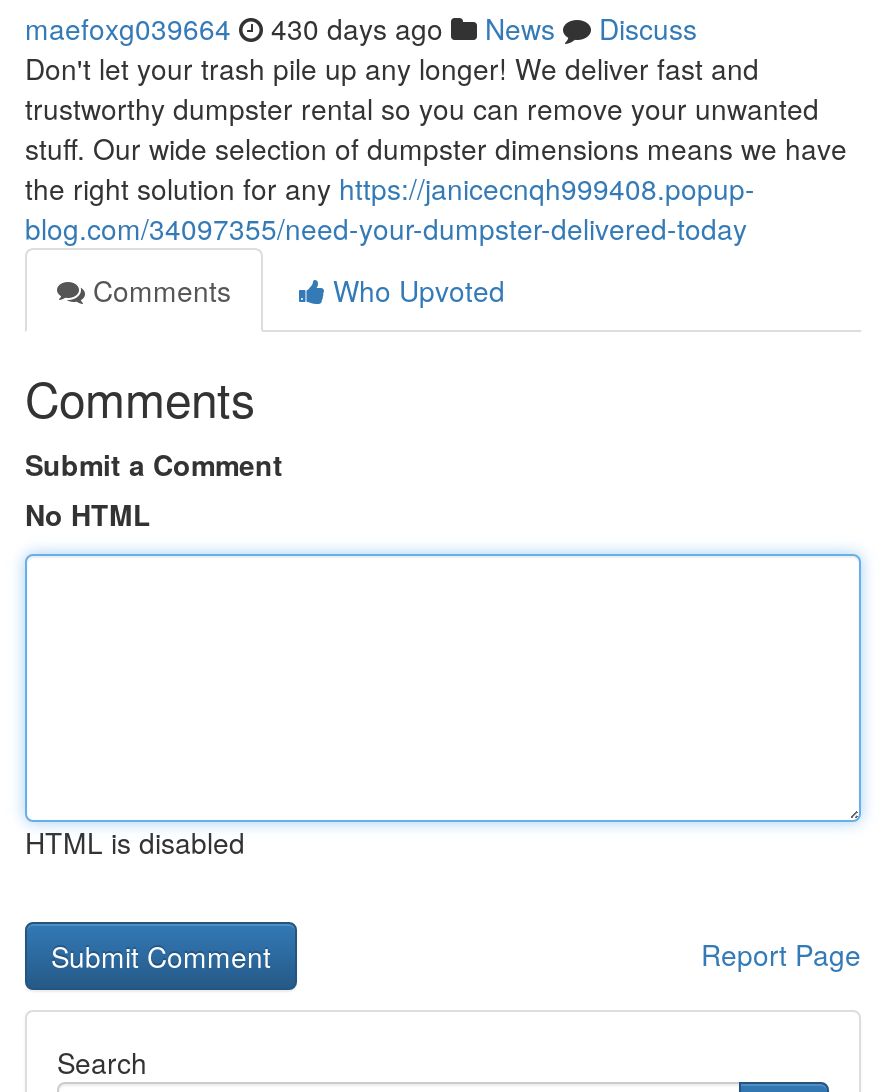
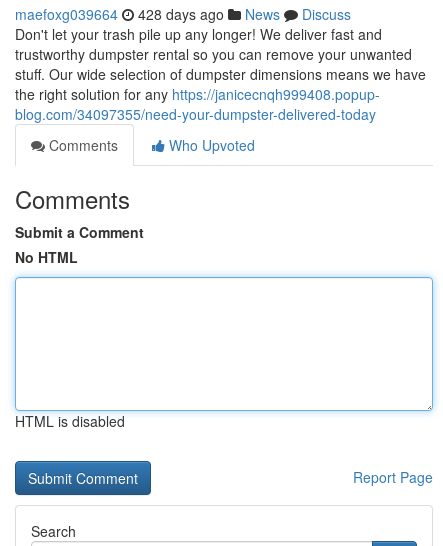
[25,8,697,48] maefoxg039664 430 days ago News Discuss -> [15,4,351,24] maefoxg039664 428 days ago News Discuss

